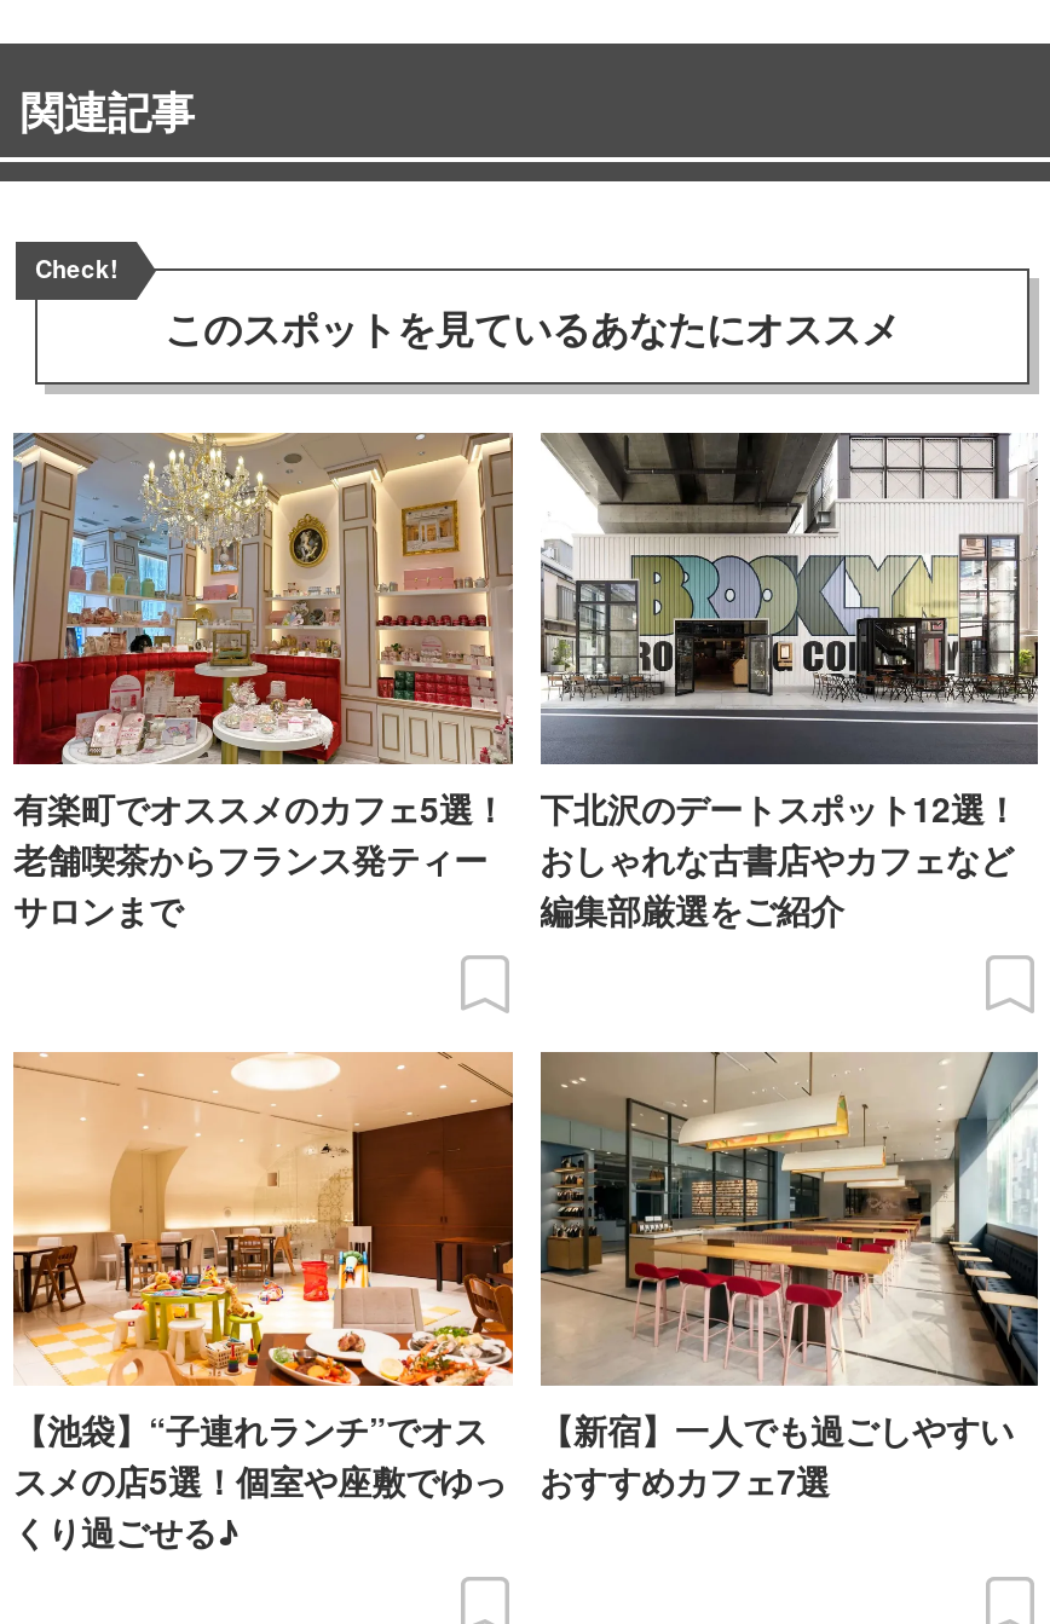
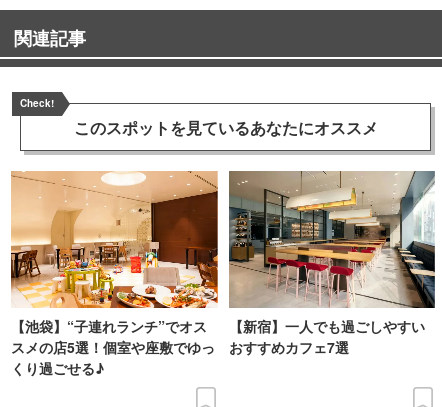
[11,430,514,934] [image] | 有楽町でオススメのカフェ5選！ | 老舗喫茶からフランス発ティー | サロンまで -> none
[538,433,1039,934] [image] | 下北沢のデートスポット12選！ | おしゃれな古書店やカフェなど | 編集部厳選をご紹介 -> none

